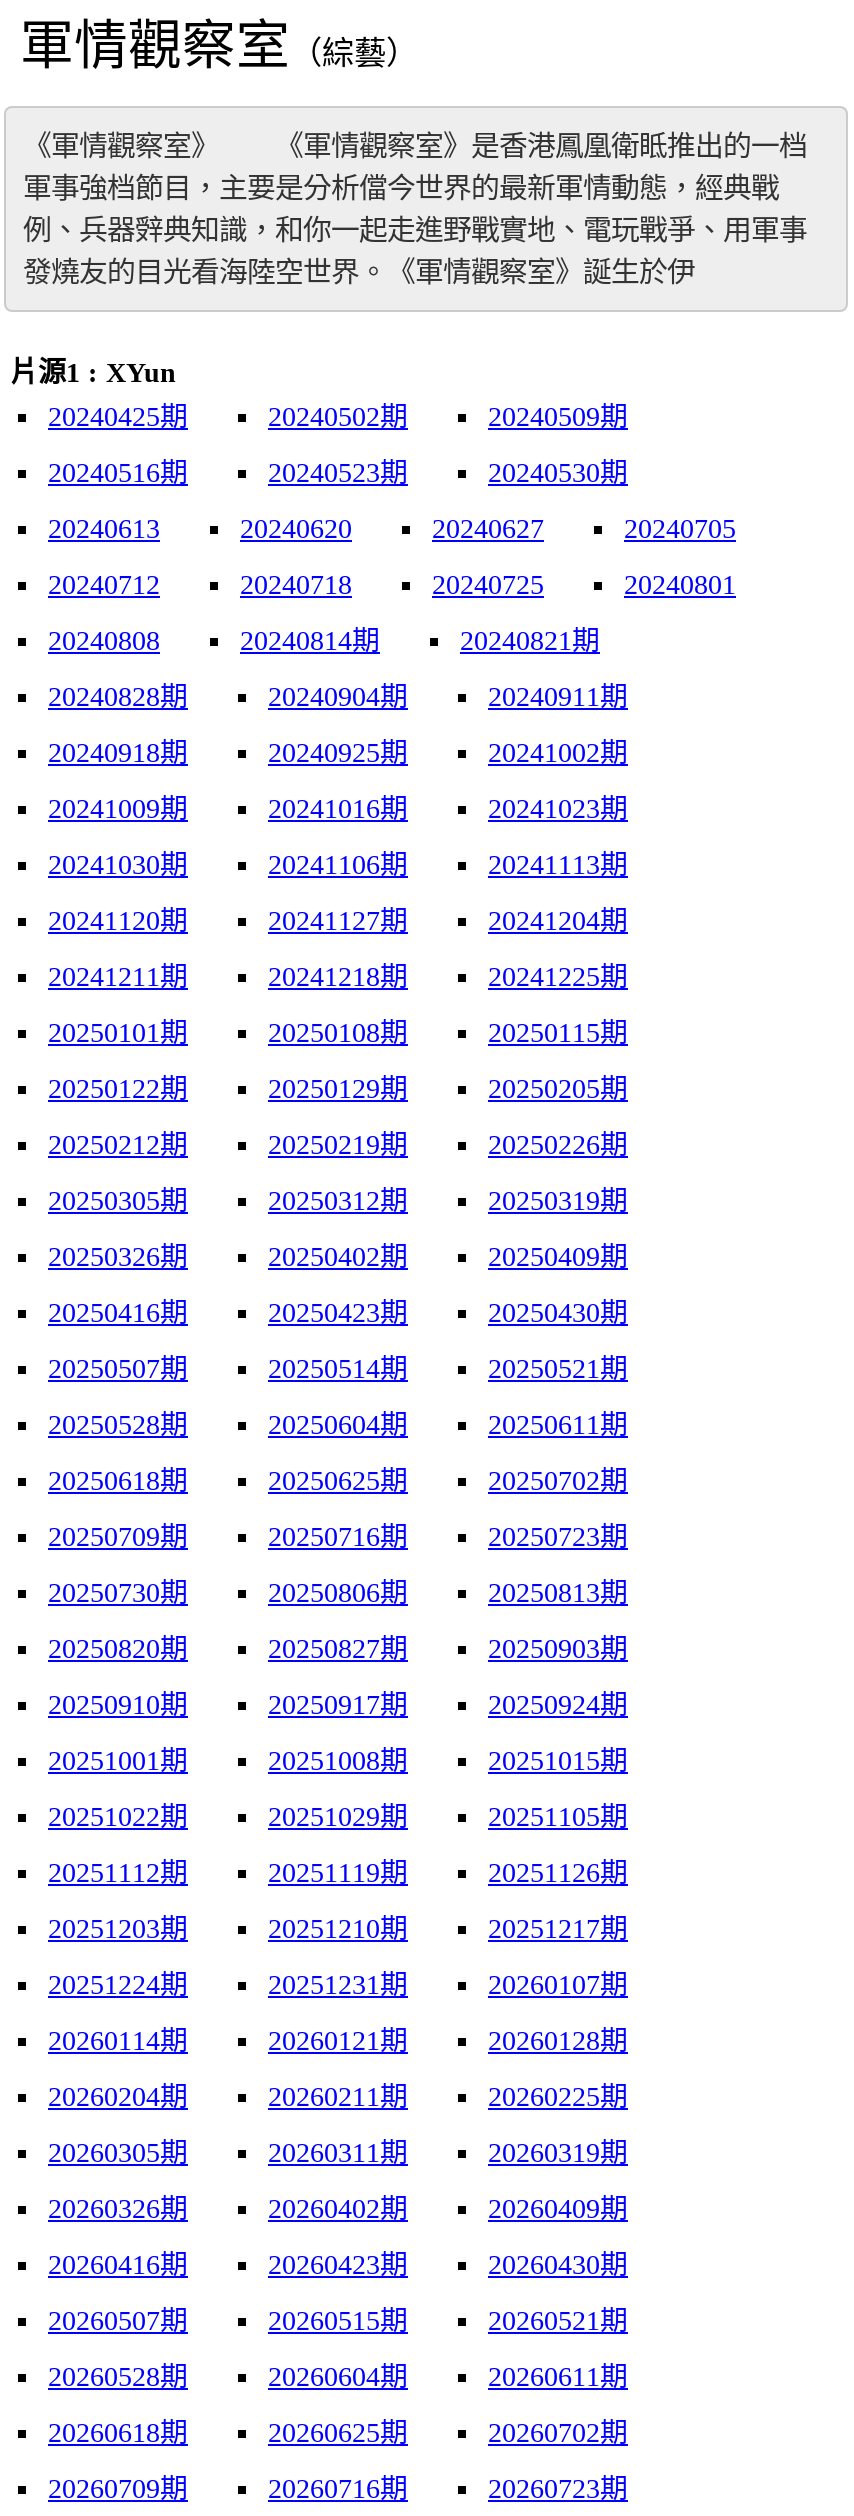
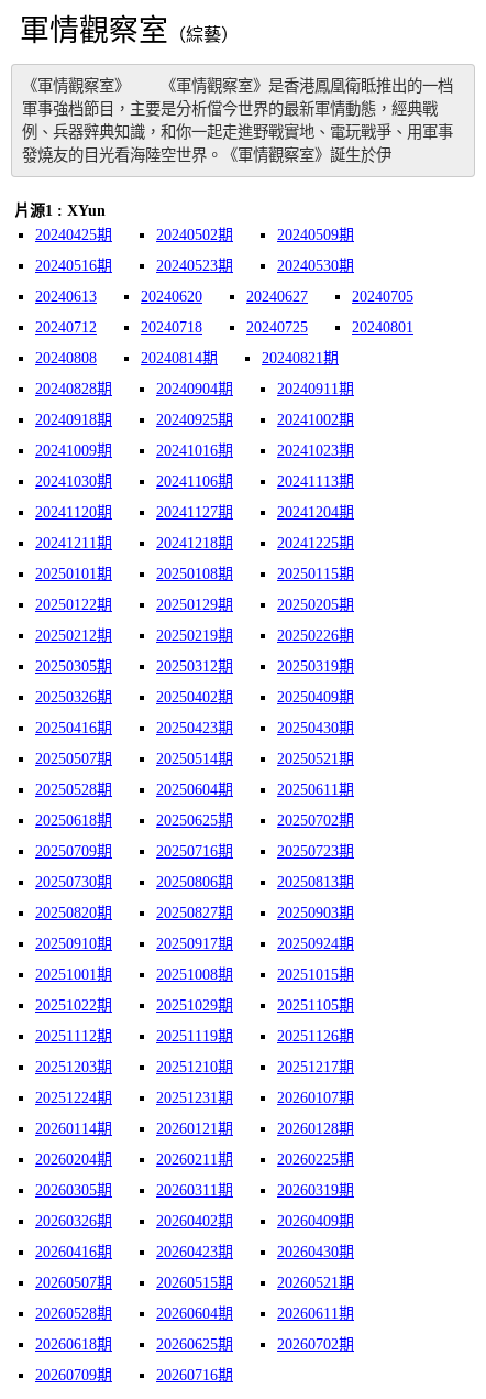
[488,2474,628,2504] 20260723期 -> none

